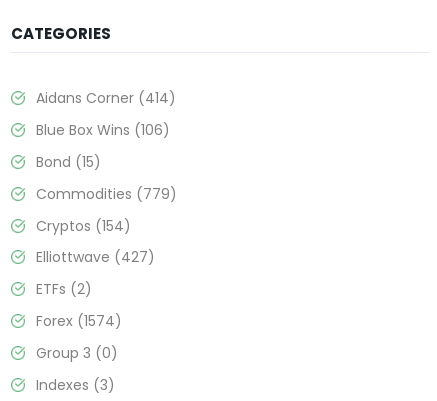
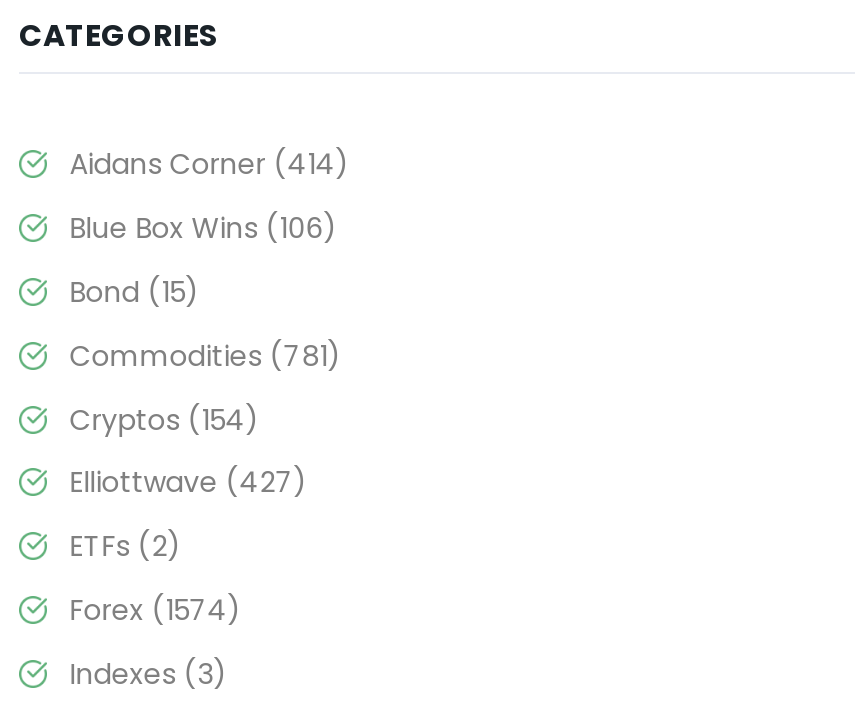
[36,184,177,204] Commodities (779) -> [69,335,341,375] Commodities (781)
[36,343,118,363] Group 3 (0) -> none

